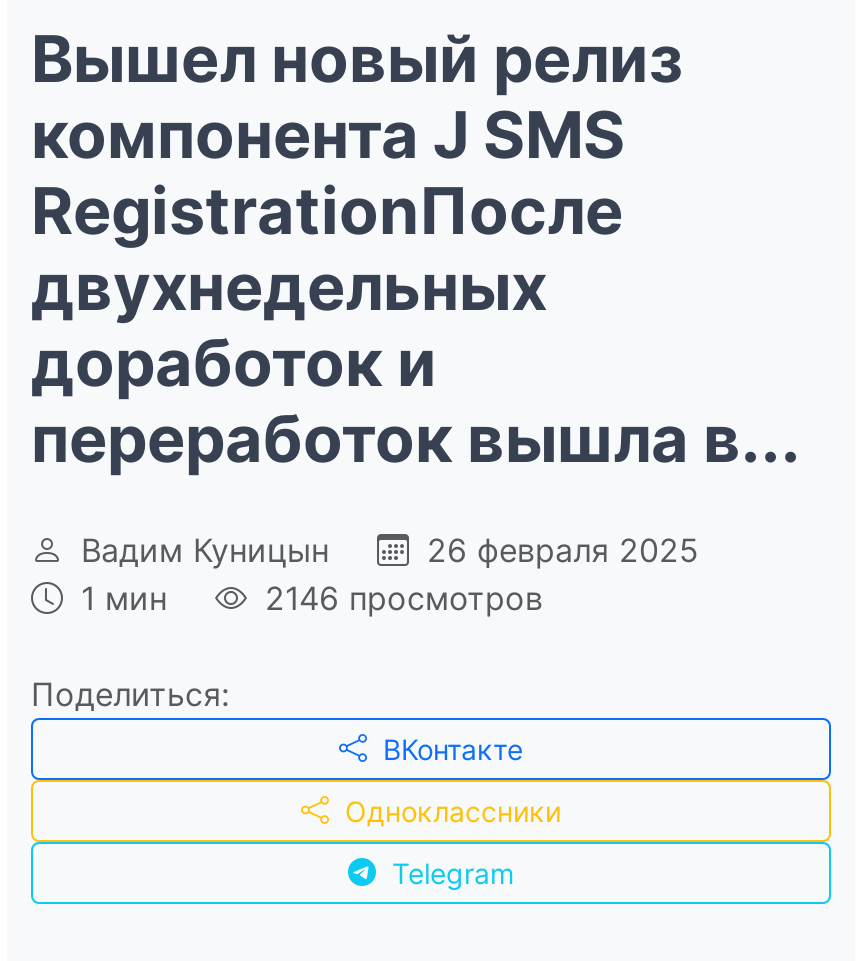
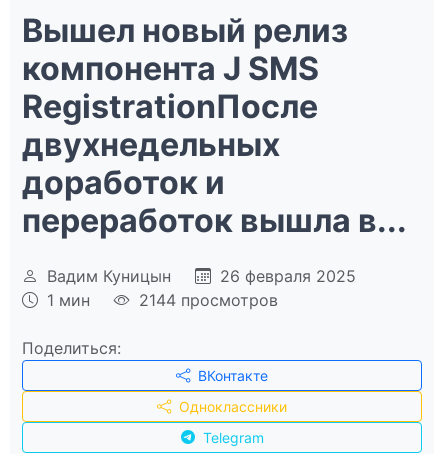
[255,577,543,617] 2146 просмотров -> [134,290,278,310] 2144 просмотров

